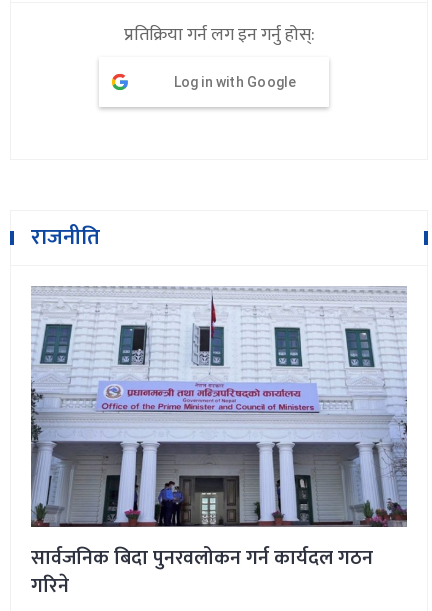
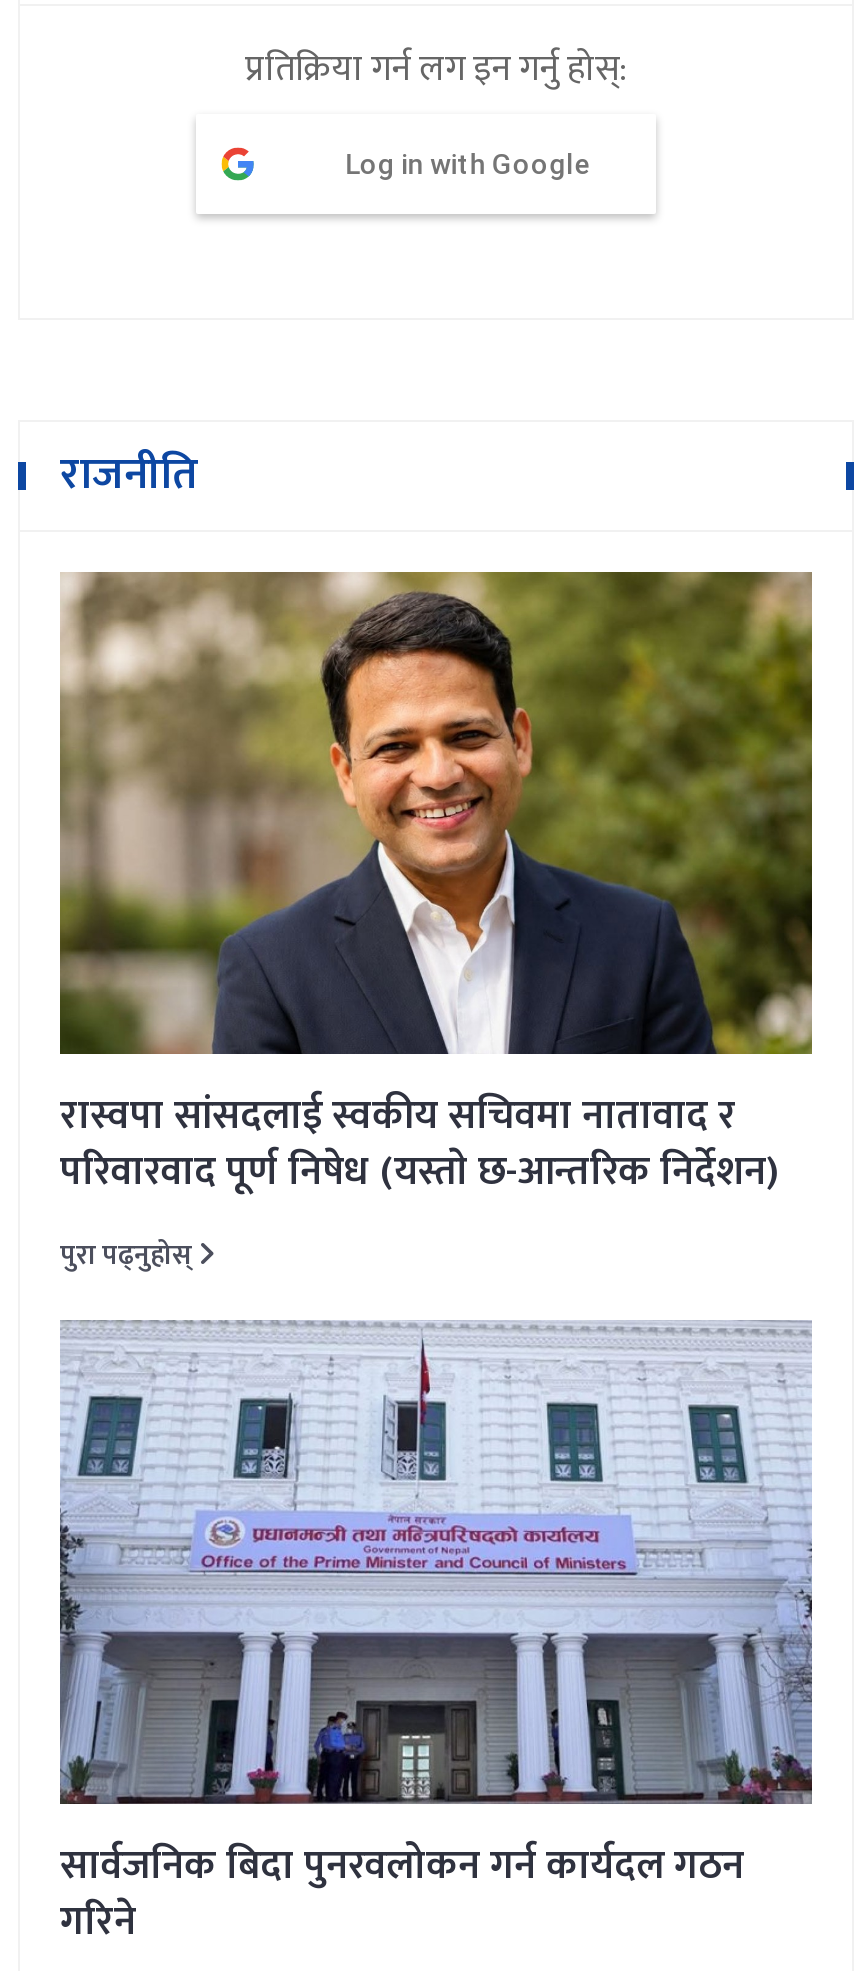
none -> [58,570,814,1279] [image] | रास्वपा सांसदलाई स्वकीय सचिवमा नातावाद र | परिवारवाद पूर्ण निषेध (यस्ताे छ-आन्तरिक निर्देशन) | पुरा पढ्नुहोस्

